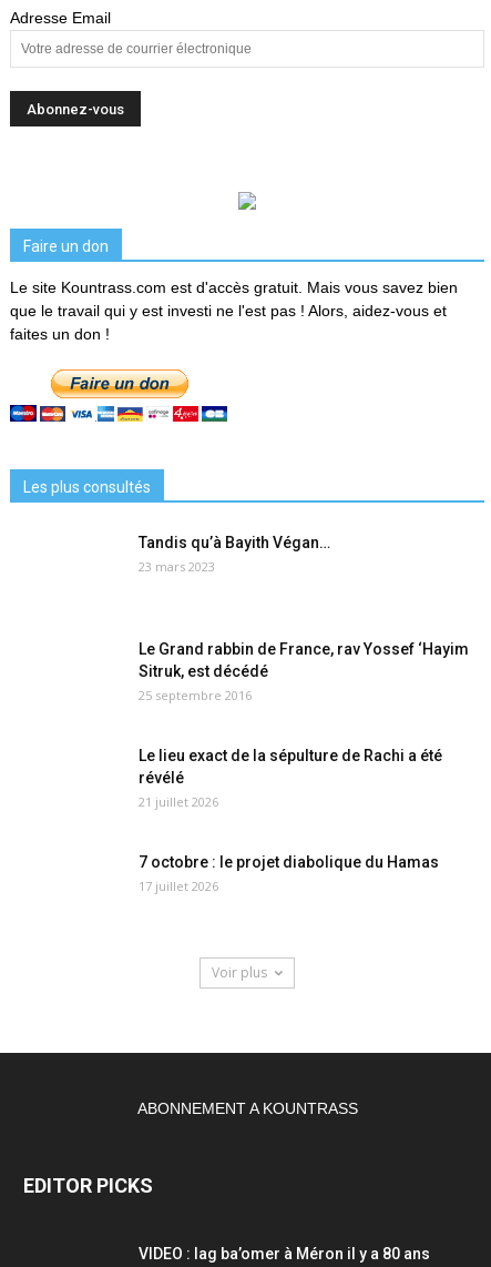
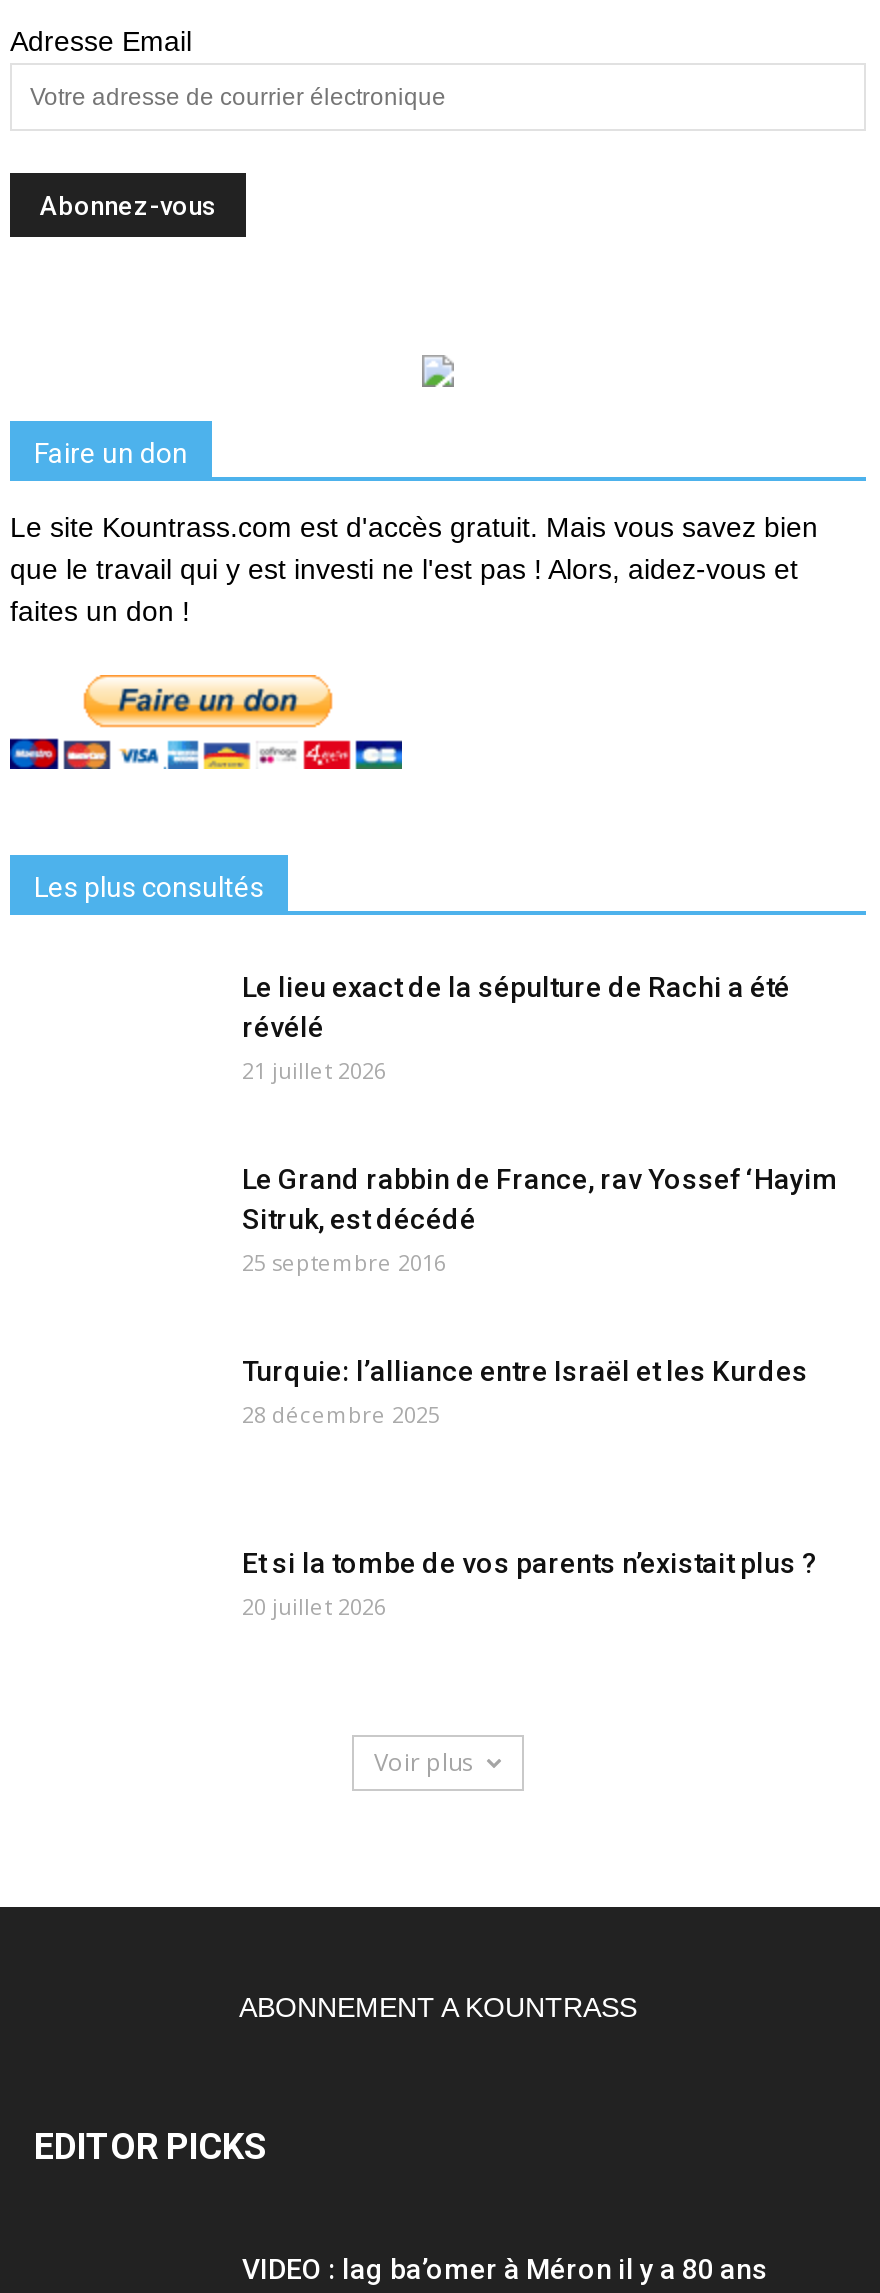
[139,534,330,575] Tandis qu’à Bayith Végan… | 23 mars 2023 -> none
none -> [242,1356,808,1430] Turquie: l’alliance entre Israël et les Kurdes | 28 décembre 2025
moved [139,747,442,810] -> [242,972,790,1086]: Le lieu exact de la sépulture de Rachi a été | révélé | 21 juillet 2026
[139,854,439,895] 7 octobre : le projet diabolique du Hamas | 17 juillet 2026 -> [242,1548,818,1622] Et si la tombe de vos parents n’existait plus ? | 20 juillet 2026

